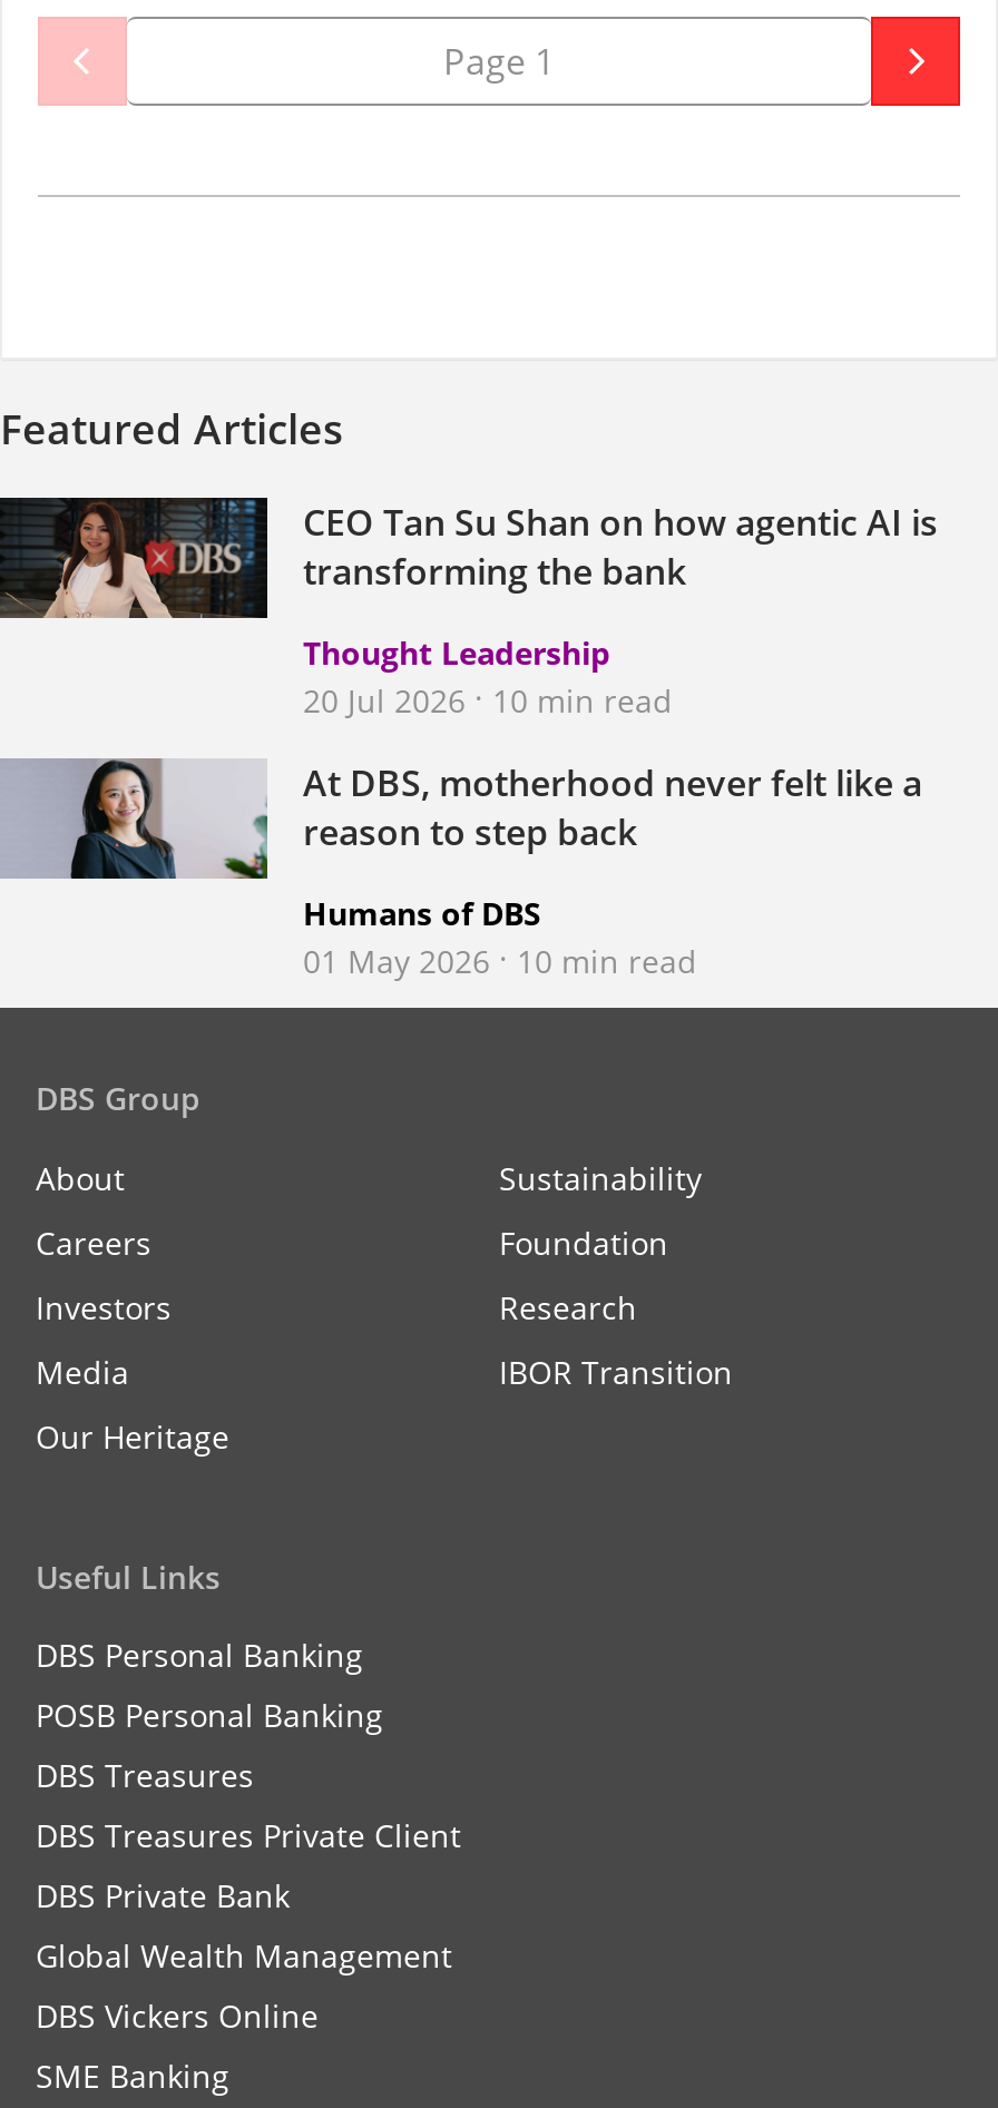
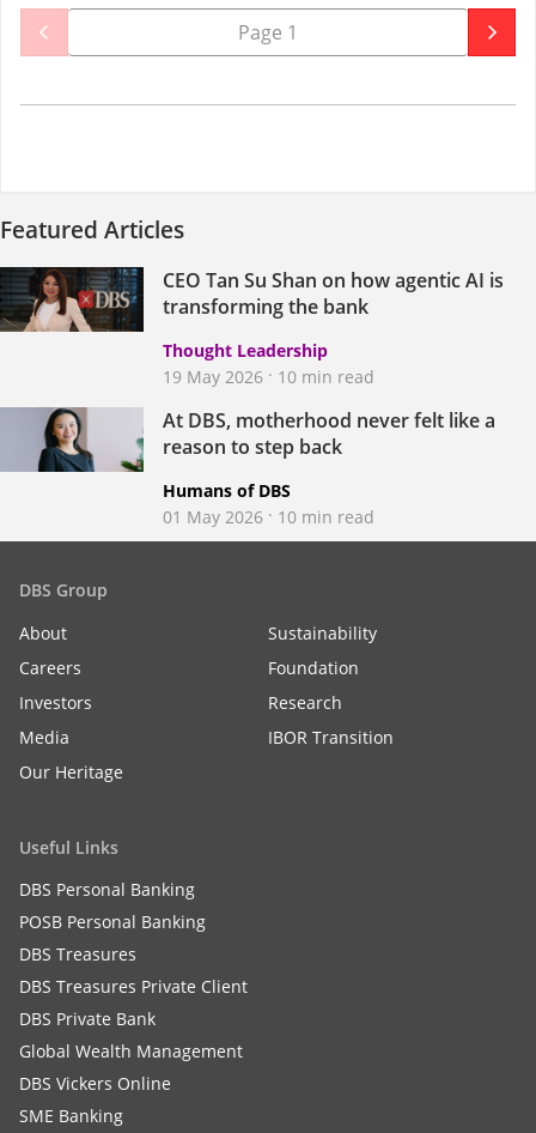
[303,667,673,722] 20 Jul 2026. 10 min read -> [163,358,374,388] 19 May 2026. 10 min read

